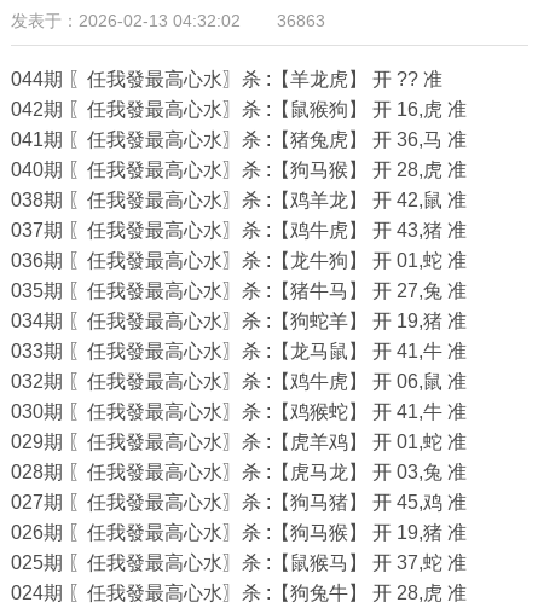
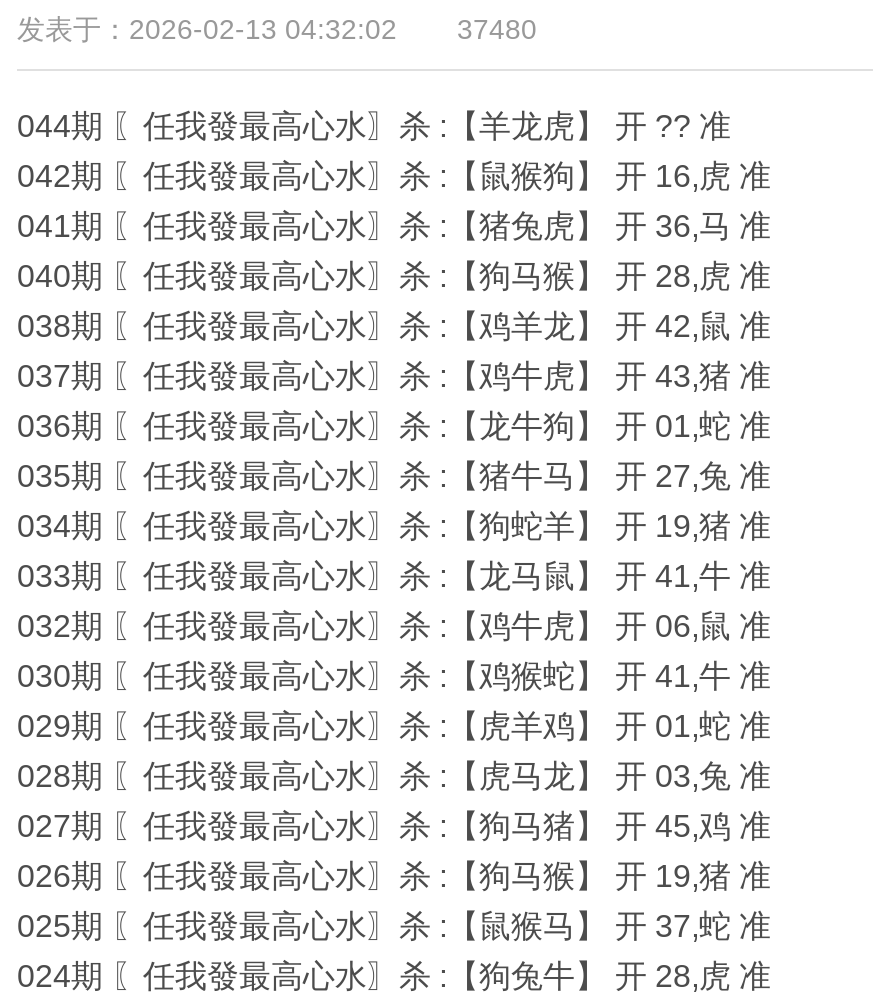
[11,11,325,30] 发表于：2026-02-13 04:32:02 36863 -> [17,13,537,45] 发表于：2026-02-13 04:32:02 37480

